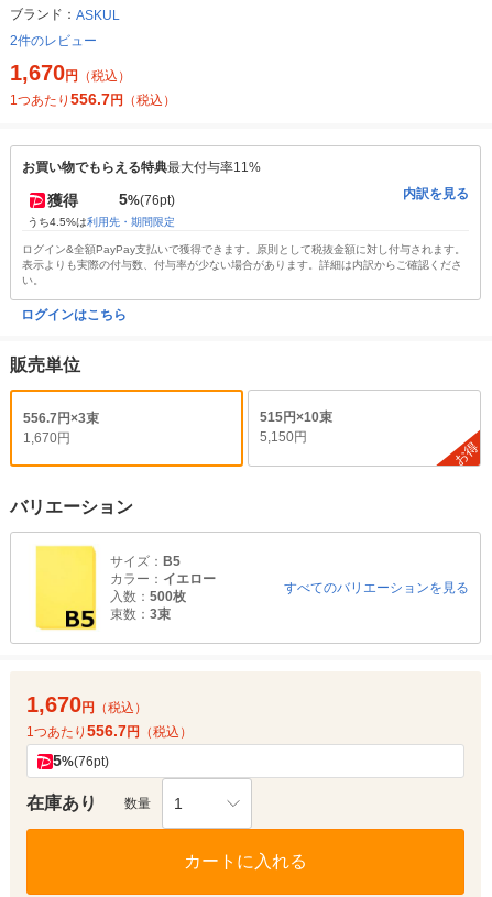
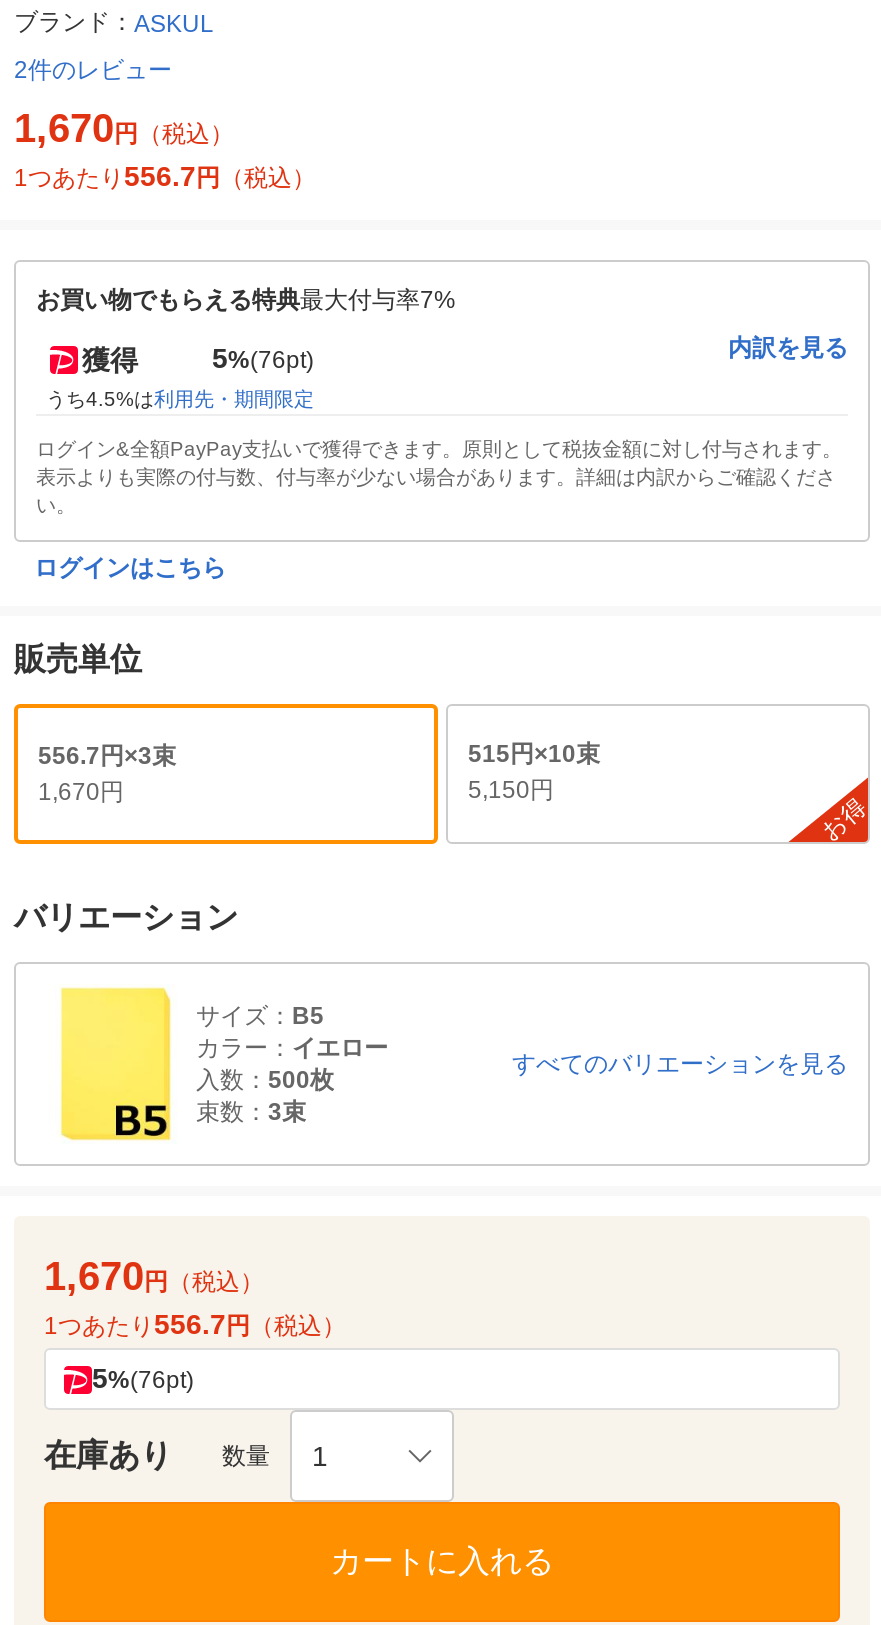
[22,160,261,175] お買い物でもらえる特典最大付与率11% -> [36,287,456,315] お買い物でもらえる特典最大付与率7%

